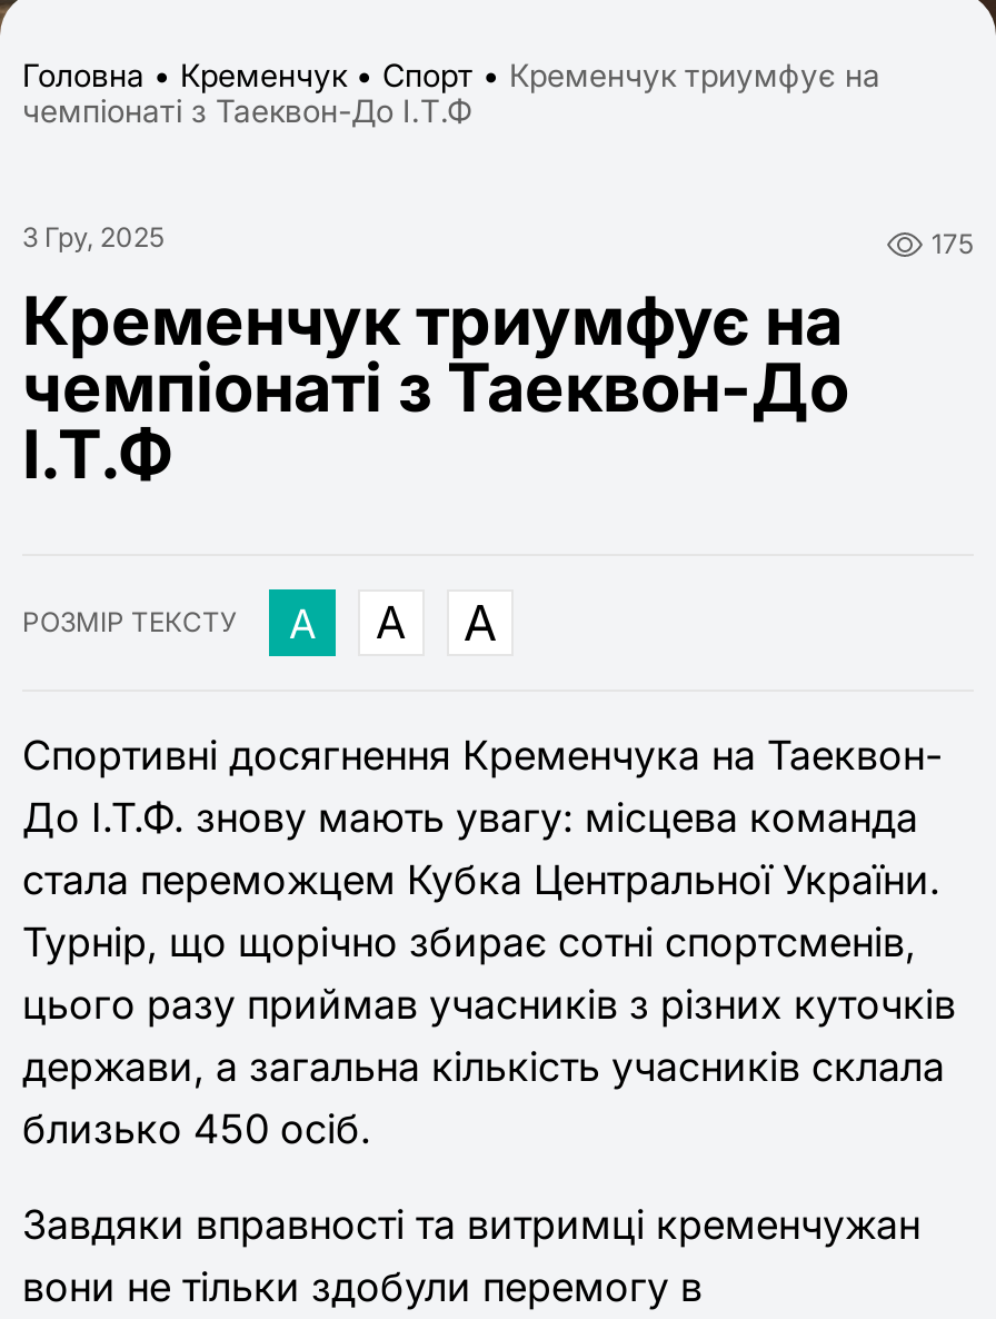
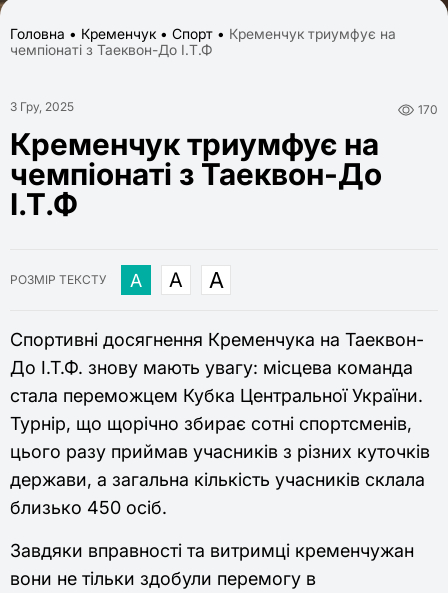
[932,226,974,259] 175 -> [418,101,438,116] 170

